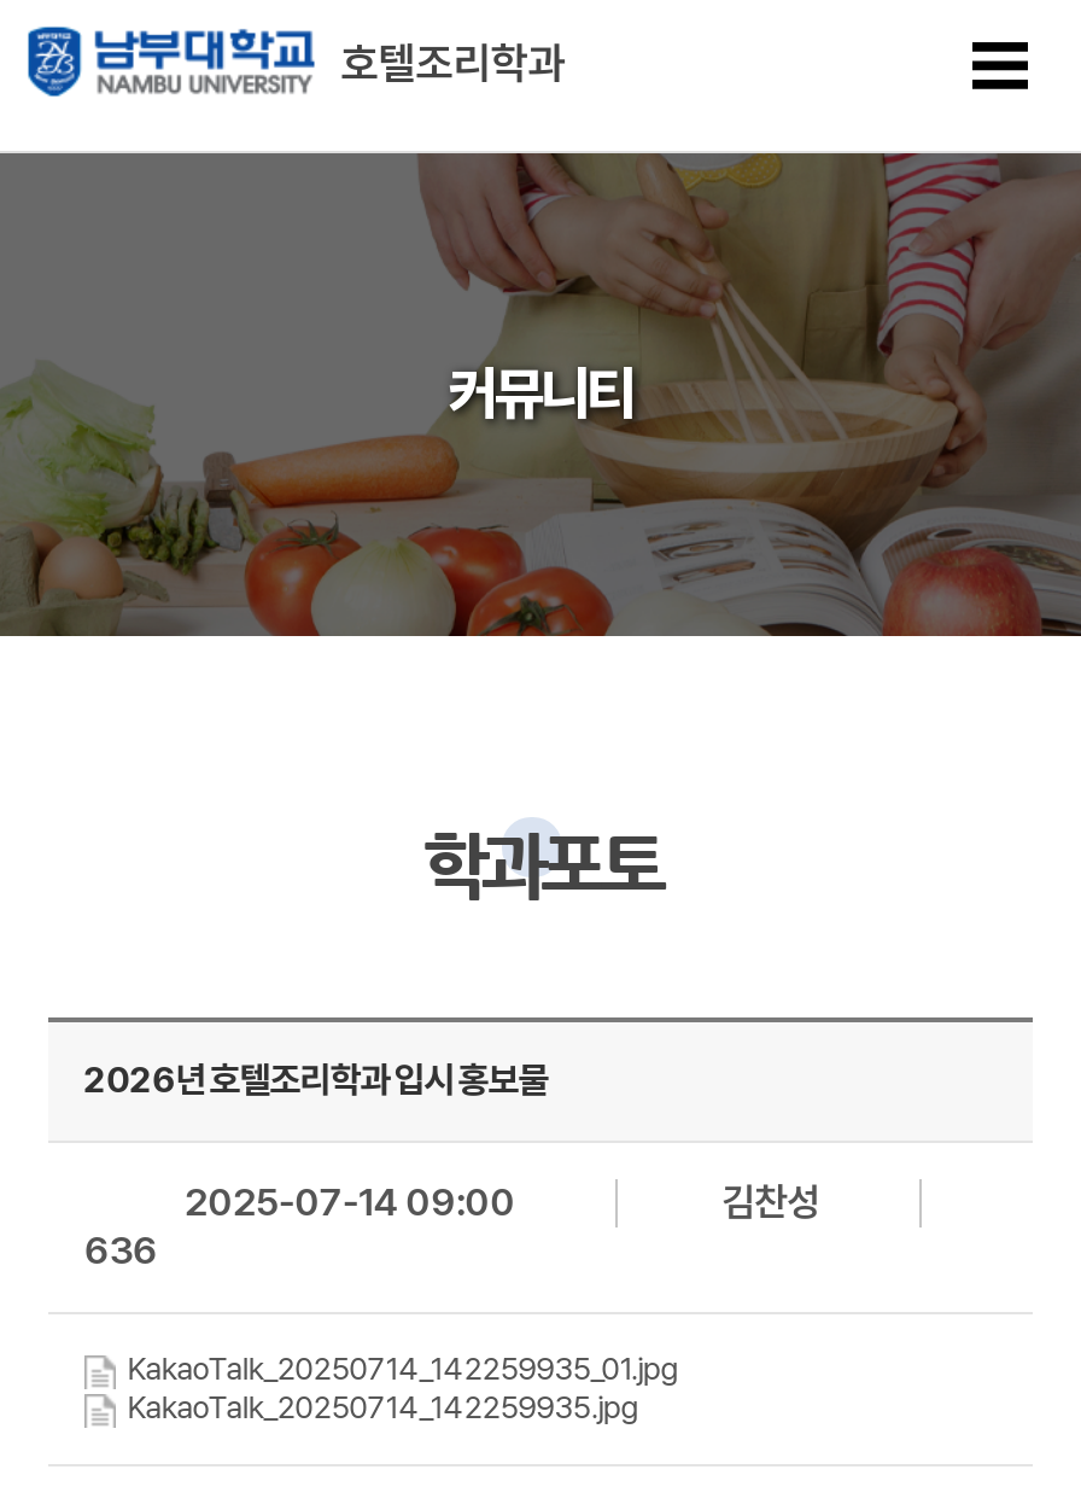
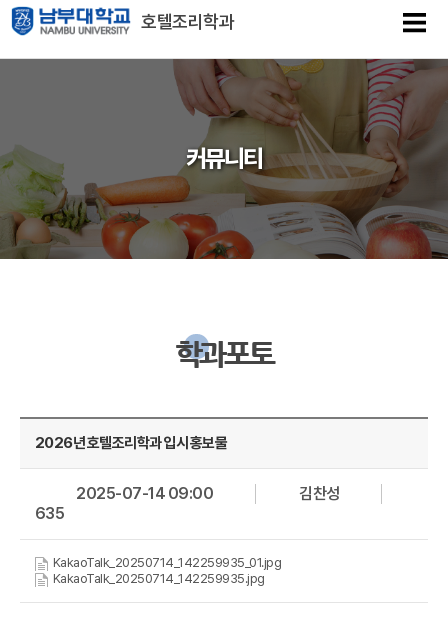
[84,1228,157,1274] 636 -> [35,504,64,523] 635

